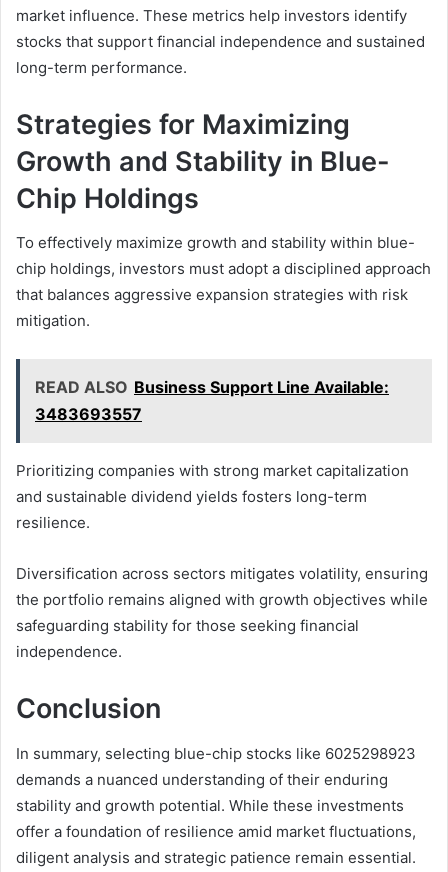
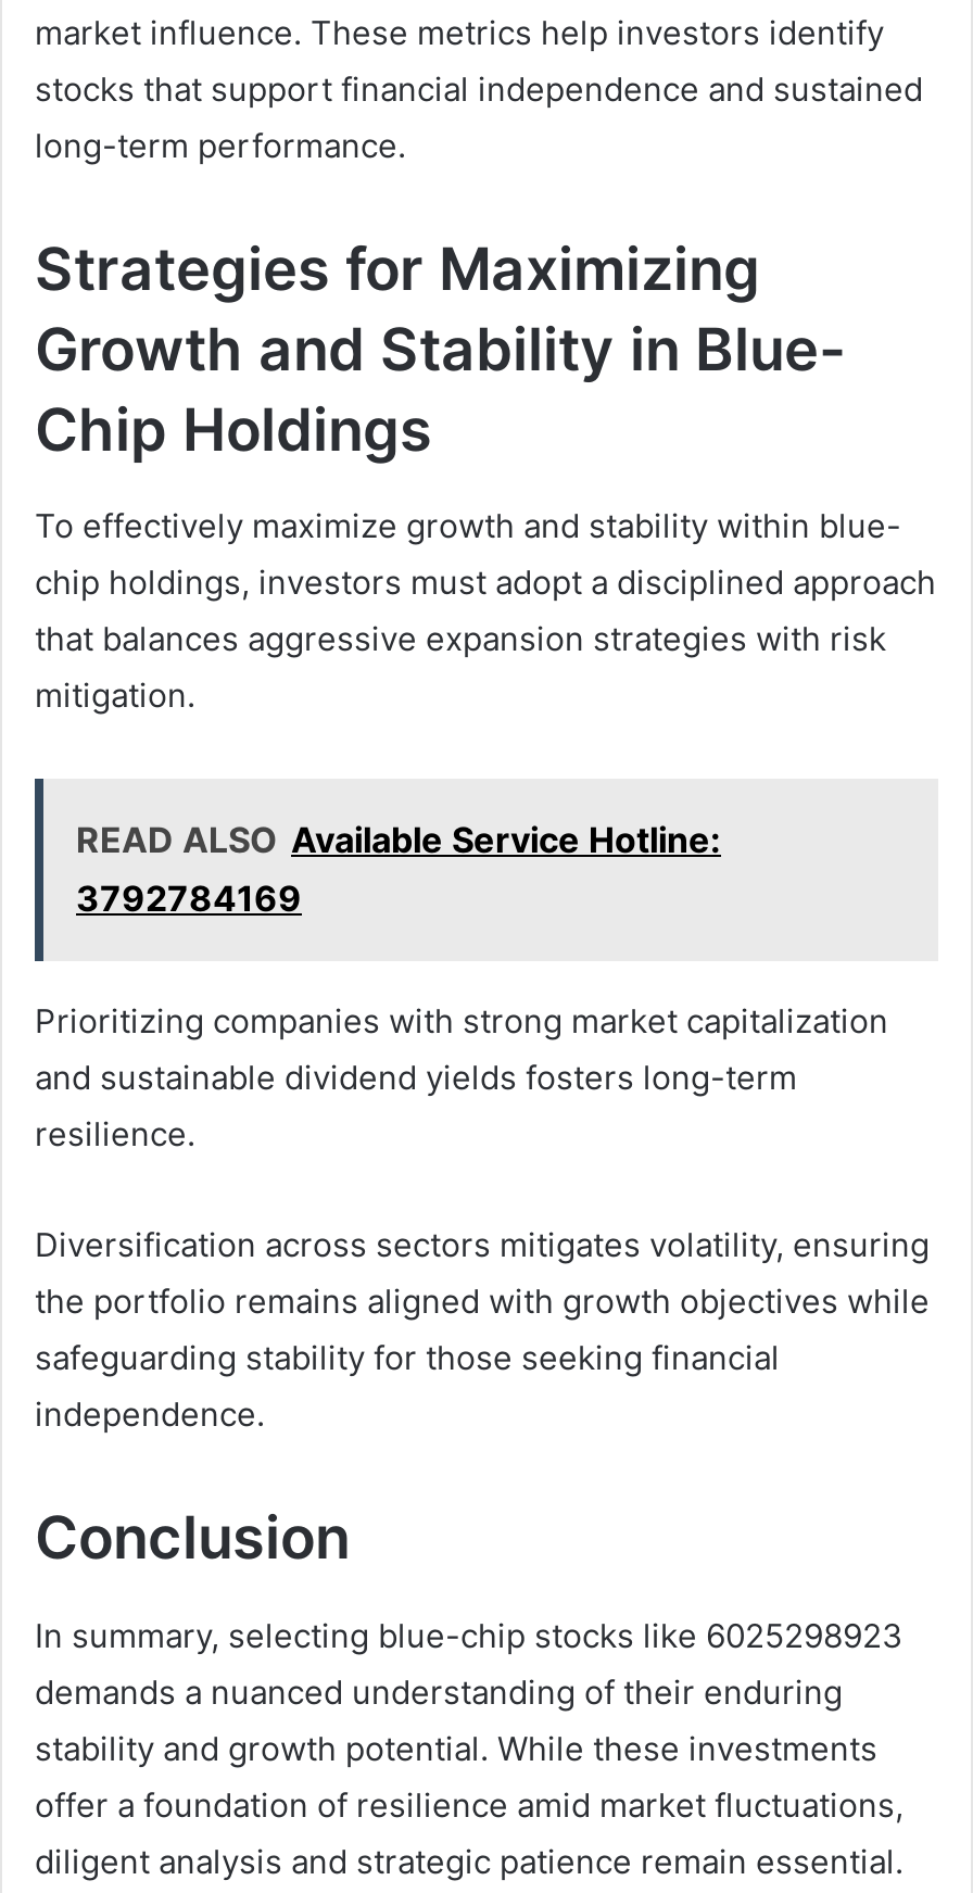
[35,377,389,424] READ ALSO Business Support Line Available: | 3483693557 -> [76,818,721,920] READ ALSO Available Service Hotline: | 3792784169

